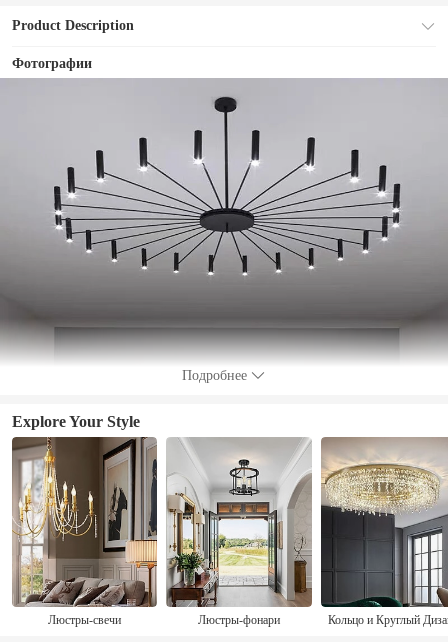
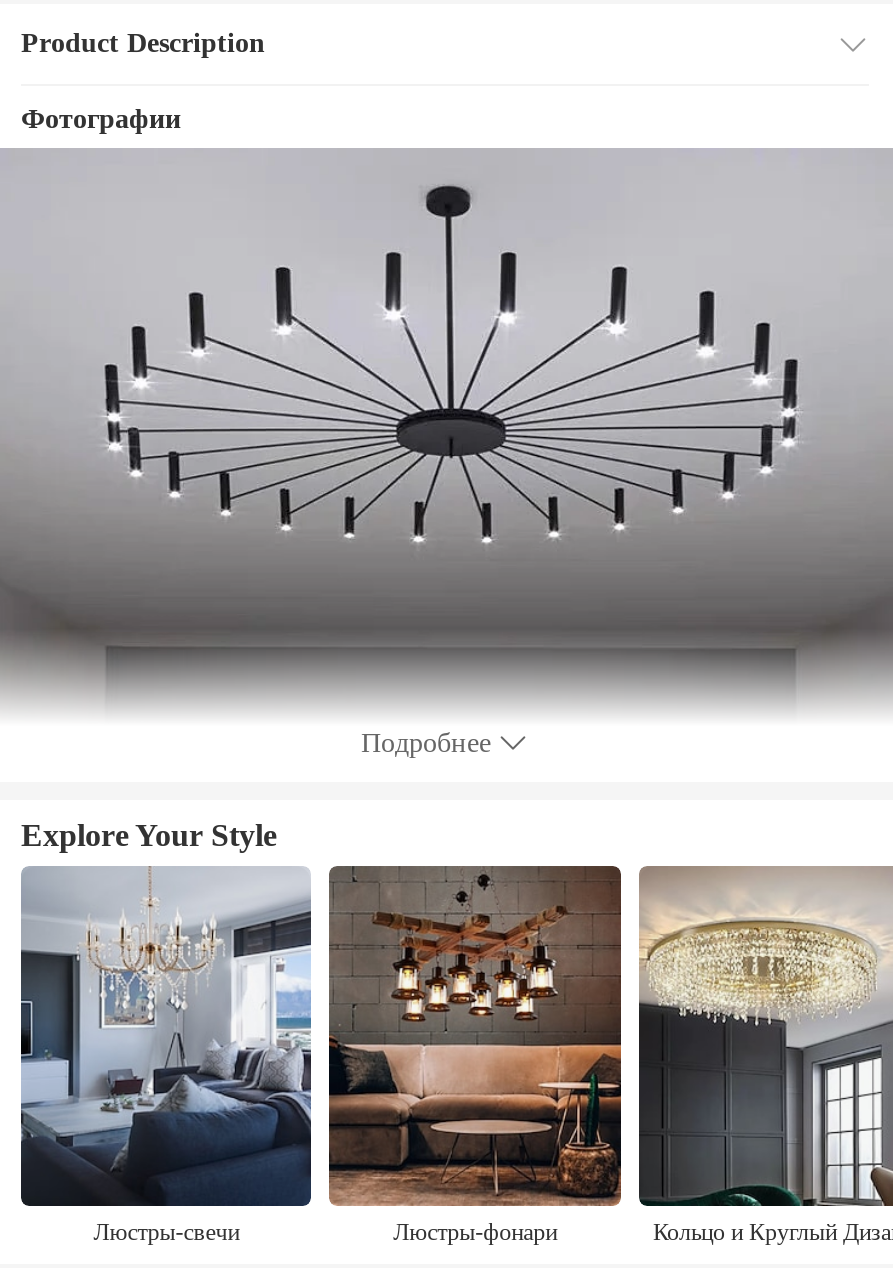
[12,436,158,608] [image] -> [19,866,313,1208] [image]
[166,437,312,608] [image] -> [327,866,623,1208] [image]

